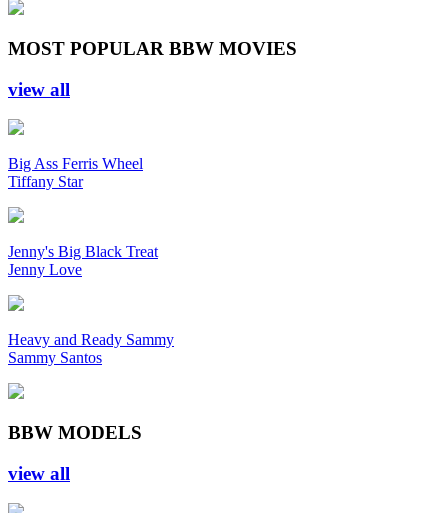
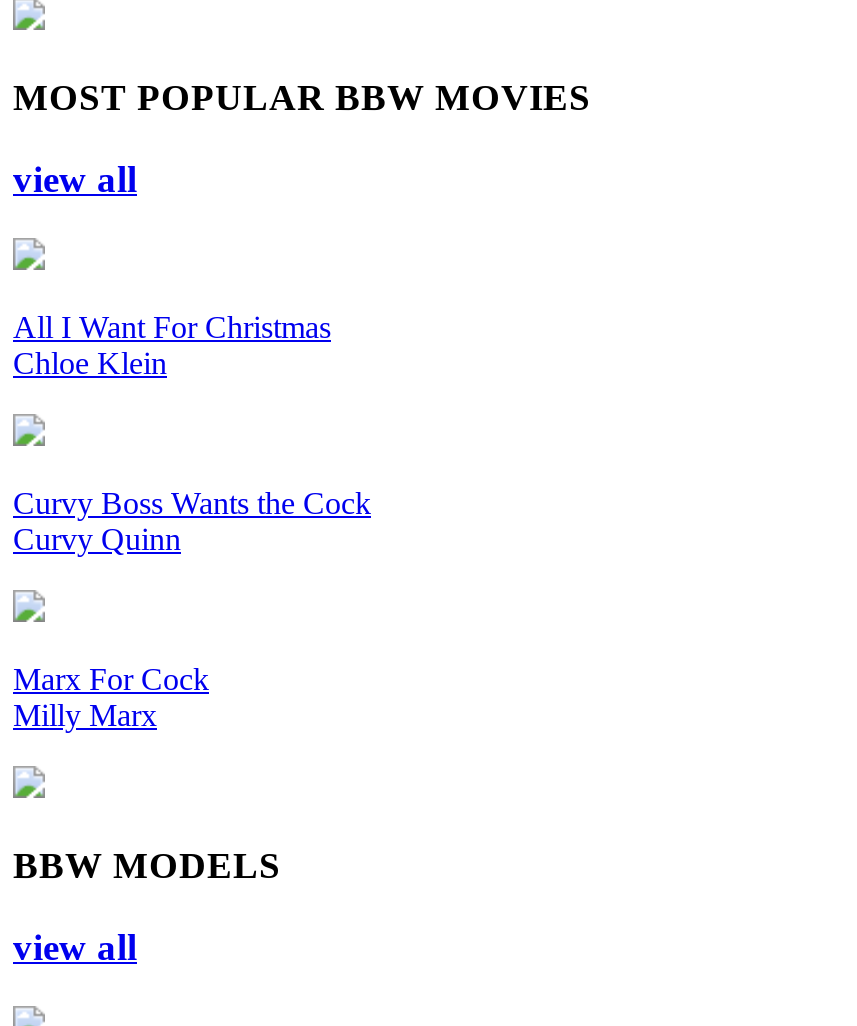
[8,155,143,190] Big Ass Ferris Wheel | Tiffany Star -> [13,311,331,381] All I Want For Christmas | Chloe Klein
[8,243,158,278] Jenny's Big Black Treat | Jenny Love -> [13,487,371,557] Curvy Boss Wants the Cock | Curvy Quinn
[8,331,174,366] Heavy and Ready Sammy | Sammy Santos -> [13,663,209,733] Marx For Cock | Milly Marx

